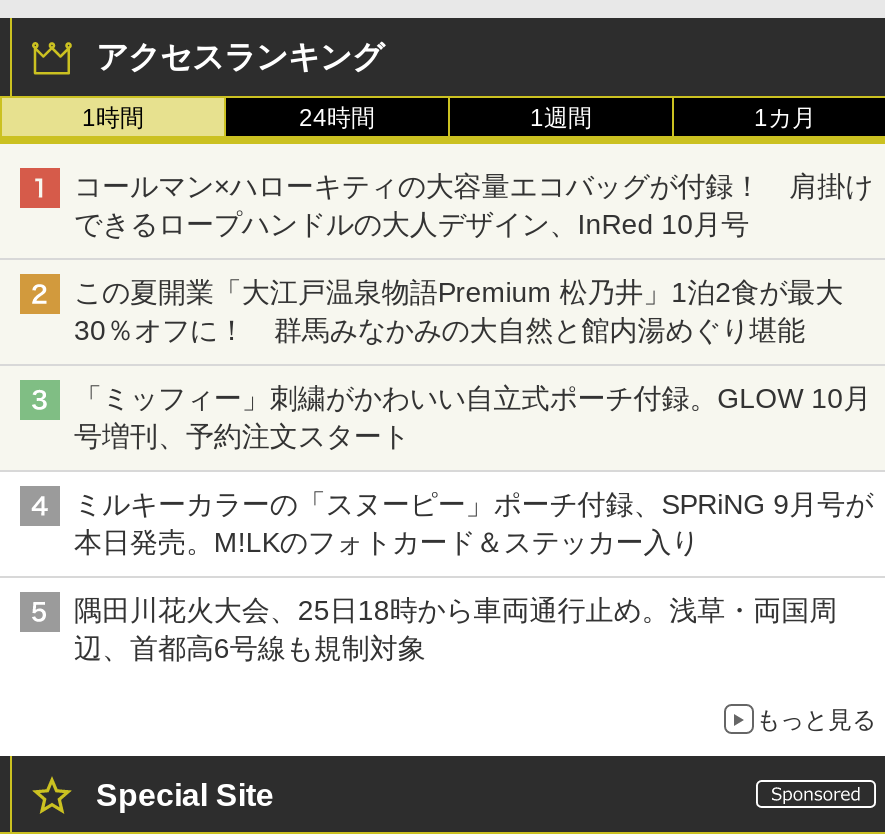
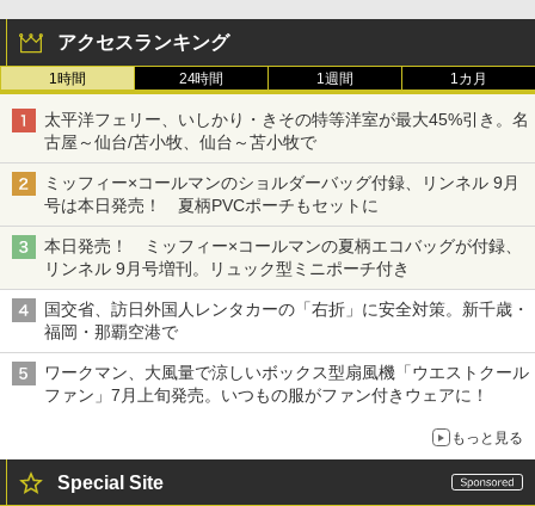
[74,169,873,239] コールマン×ハローキティの大容量エコバッグが付録！ 肩掛け | できるロープハンドルの大人デザイン、InRed 10月号 -> [44,109,529,151] 太平洋フェリー、いしかり・きその特等洋室が最大45%引き。名 | 古屋～仙台/苫小牧、仙台～苫小牧で
[74,275,843,345] この夏開業「大江戸温泉物語Premium 松乃井」1泊2食が最大 | 30％オフに！ 群馬みなかみの大自然と館内湯めぐり堪能 -> [44,173,519,214] ミッフィー×コールマンのショルダーバッグ付録、リンネル 9月 | 号は本日発売！ 夏柄PVCポーチもセットに
[74,381,871,451] 「ミッフィー」刺繍がかわいい自立式ポーチ付録。GLOW 10月 | 号増刊、予約注文スタート -> [44,236,521,278] 本日発売！ ミッフィー×コールマンの夏柄エコバッグが付録、 | リンネル 9月号増刊。リュック型ミニポーチ付き
[74,487,873,557] ミルキーカラーの「スヌーピー」ポーチ付録、SPRiNG 9月号が | 本日発売。M!LKのフォトカード＆ステッカー入り -> [44,299,529,341] 国交省、訪日外国人レンタカーの「右折」に安全対策。新千歳・ | 福岡・那覇空港で
[74,593,837,663] 隅田川花火大会、25日18時から車両通行止め。浅草・両国周 | 辺、首都高6号線も規制対象 -> [44,362,529,404] ワークマン、大風量で涼しいボックス型扇風機「ウエストクール | ファン」7月上旬発売。いつもの服がファン付きウェアに！

